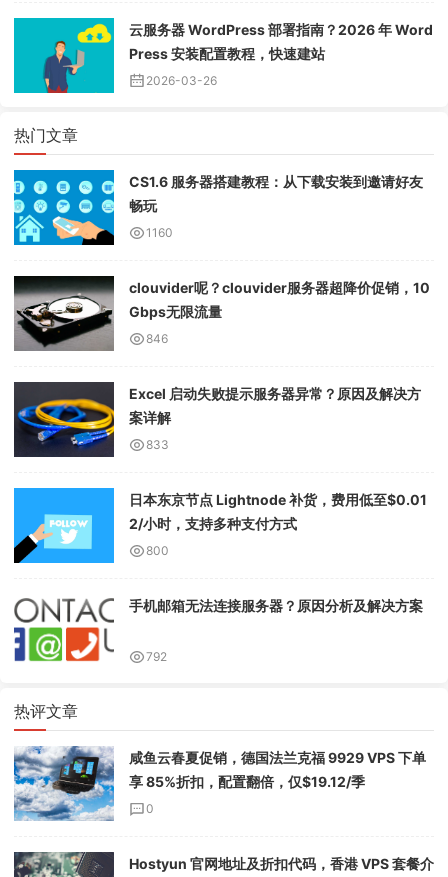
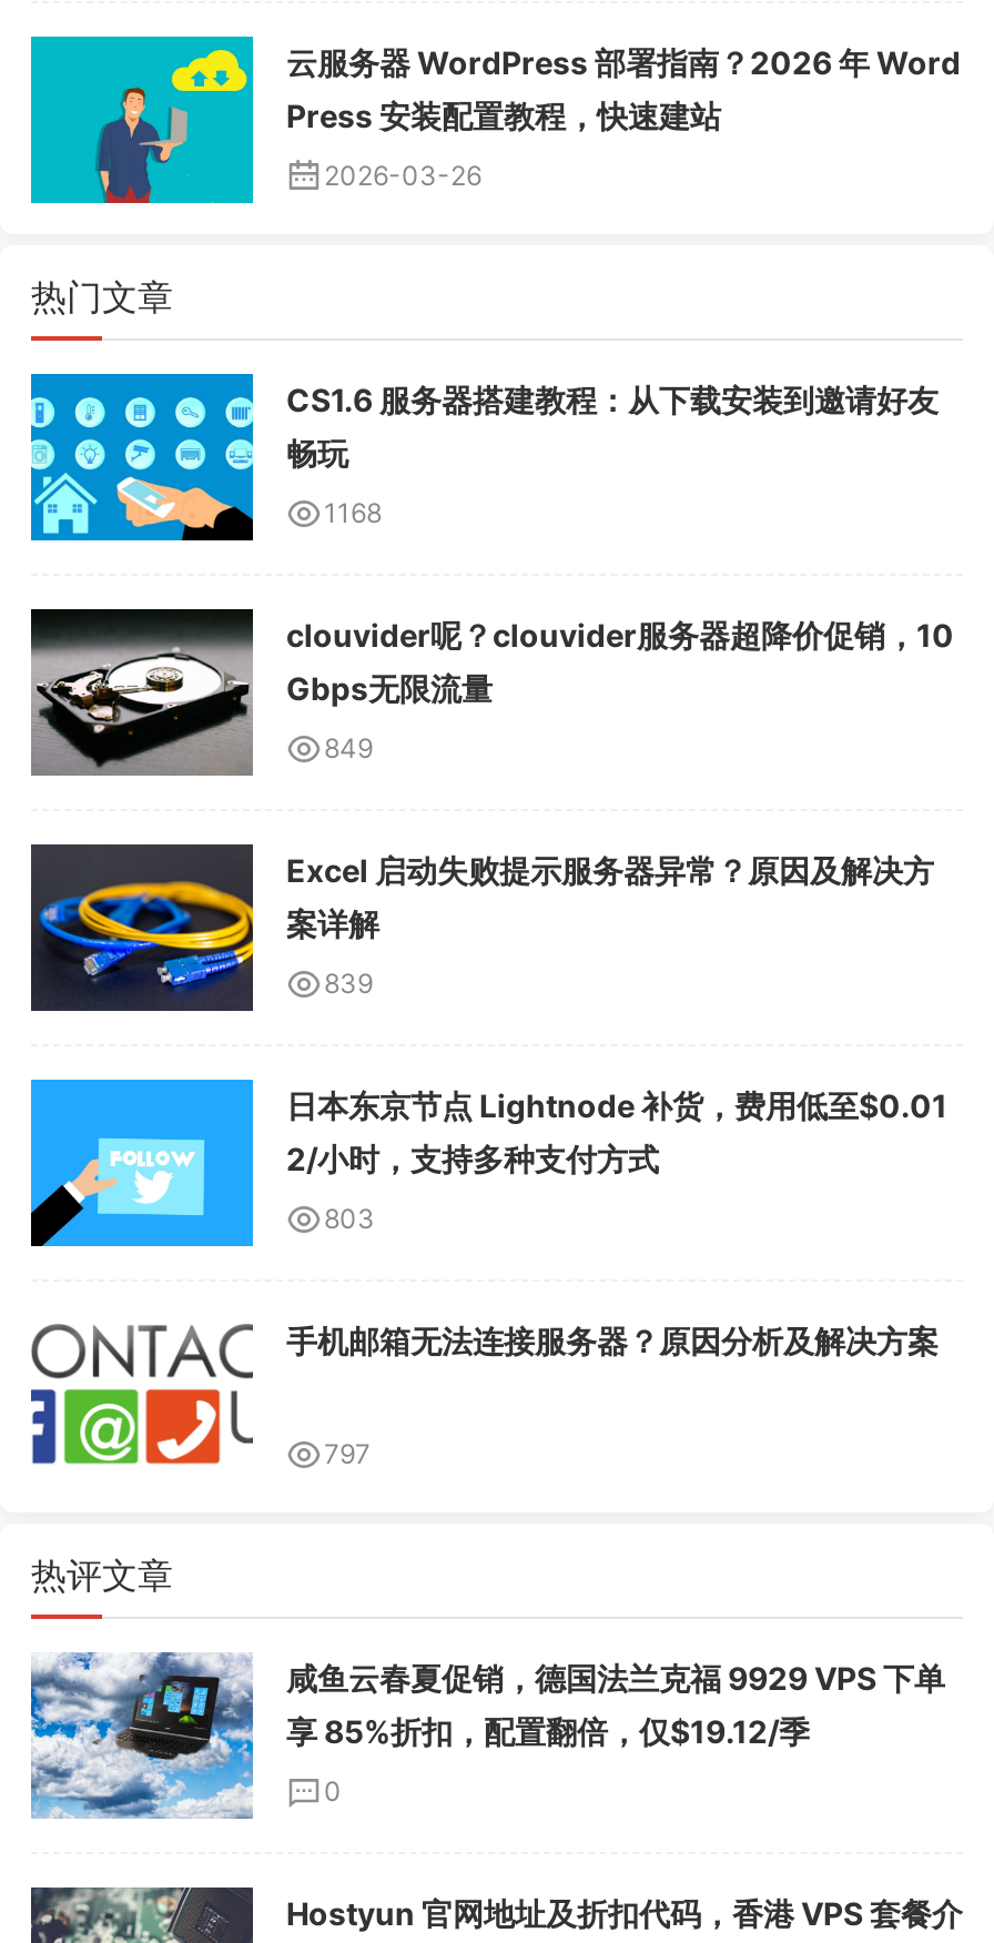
[146,225,173,240] 1160 -> [324,497,382,530] 1168
[146,331,168,346] 846 -> [324,732,373,765] 849
[146,437,169,452] 833 -> [324,967,373,1000] 839
[146,543,169,558] 800 -> [324,1202,375,1236] 803
[146,649,167,664] 792 -> [324,1438,371,1471] 797

